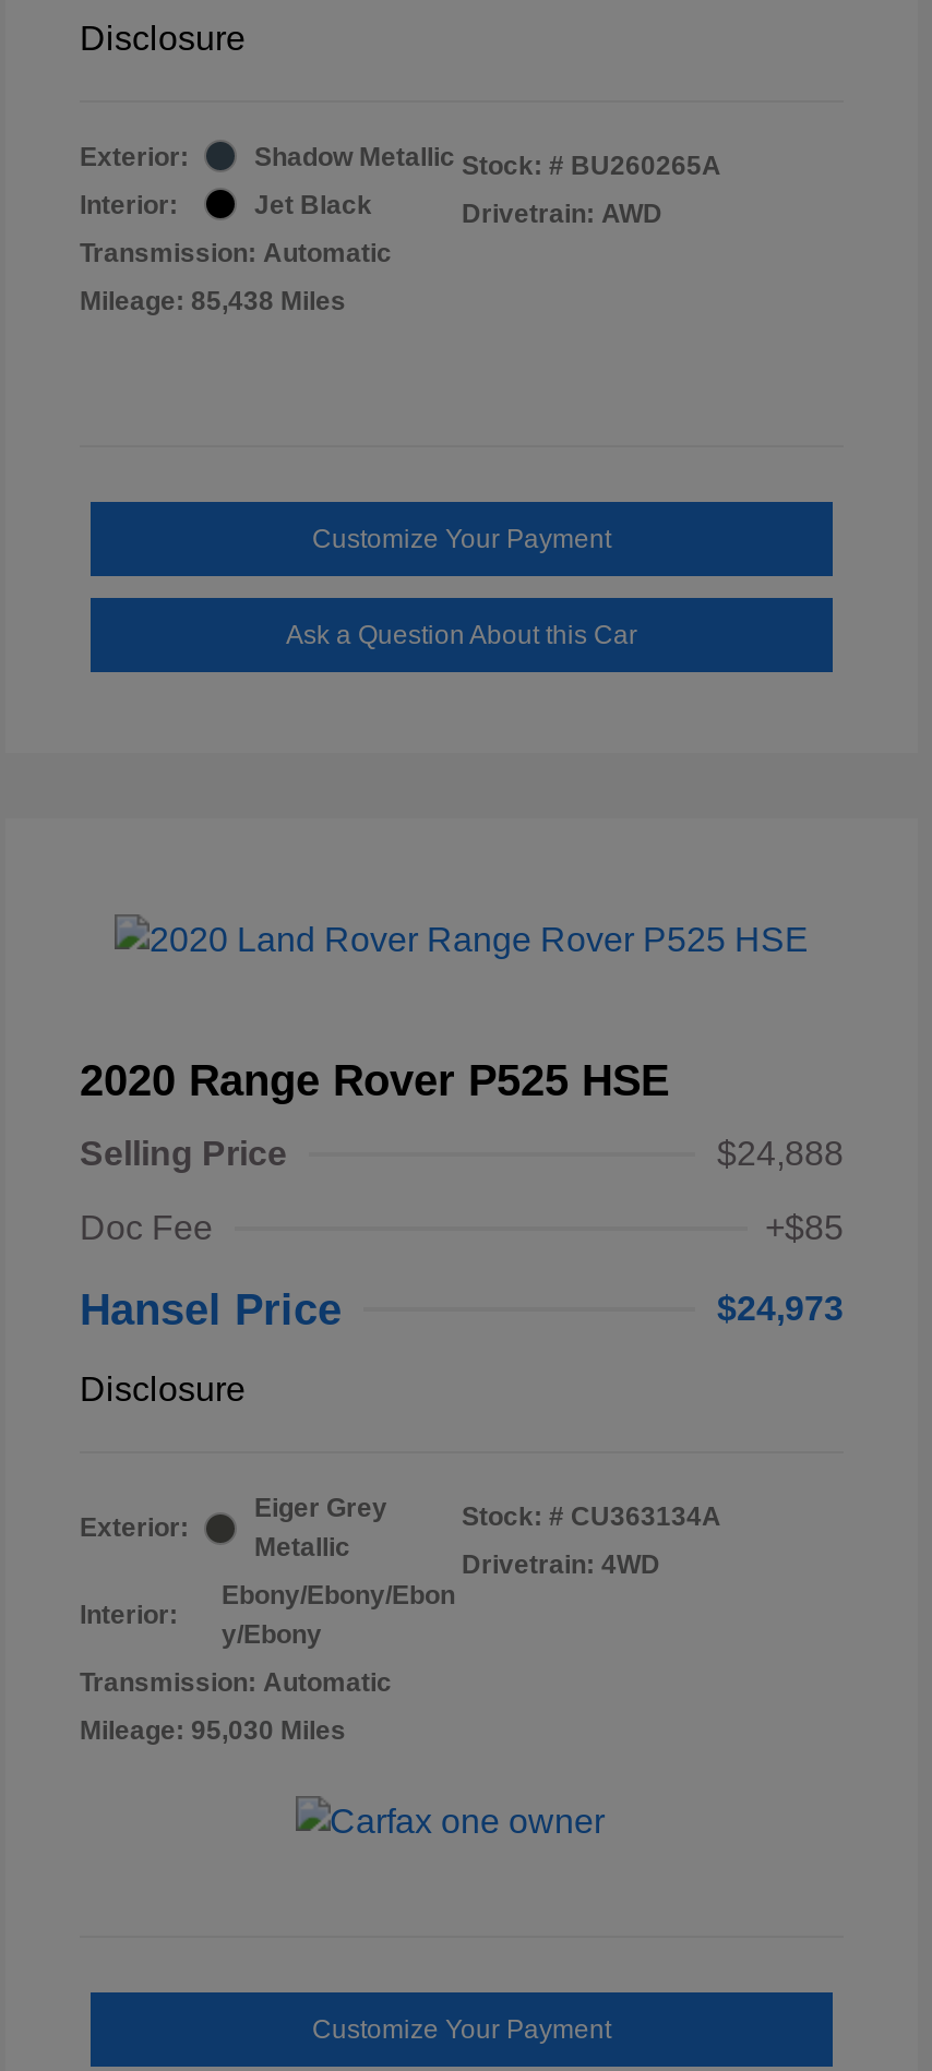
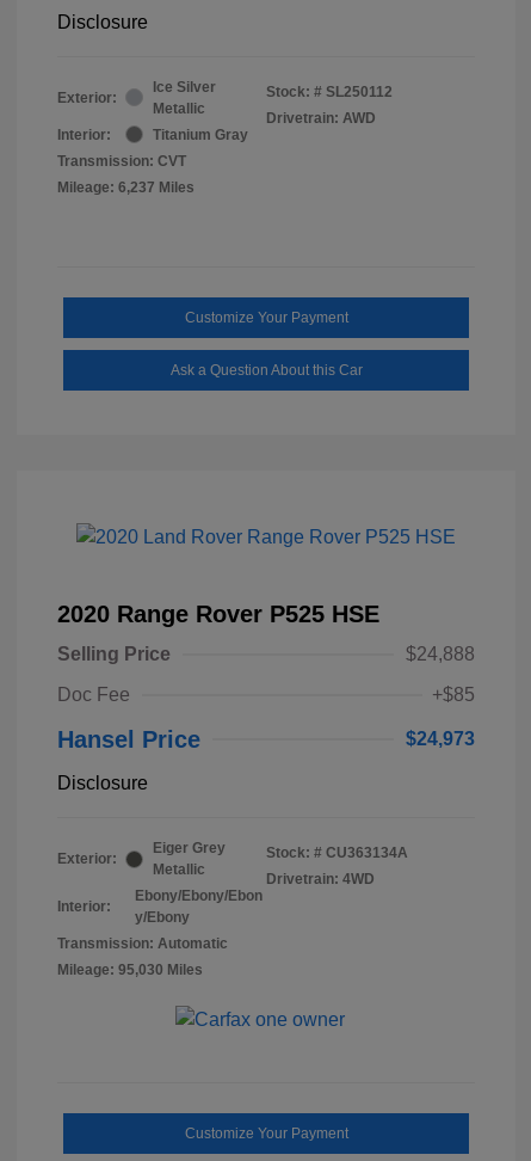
[254,141,455,172] Shadow Metallic -> [153,78,216,117] Ice Silver | Metallic
[462,150,721,180] Stock: # BU260265A -> [266,83,393,100] Stock: # SL250112
[254,189,372,220] Jet Black -> [153,126,248,143] Titanium Gray
[80,237,392,268] Transmission: Automatic -> [57,153,186,169] Transmission: CVT
[80,285,346,316] Mileage: 85,438 Miles -> [57,179,195,196] Mileage: 6,237 Miles

